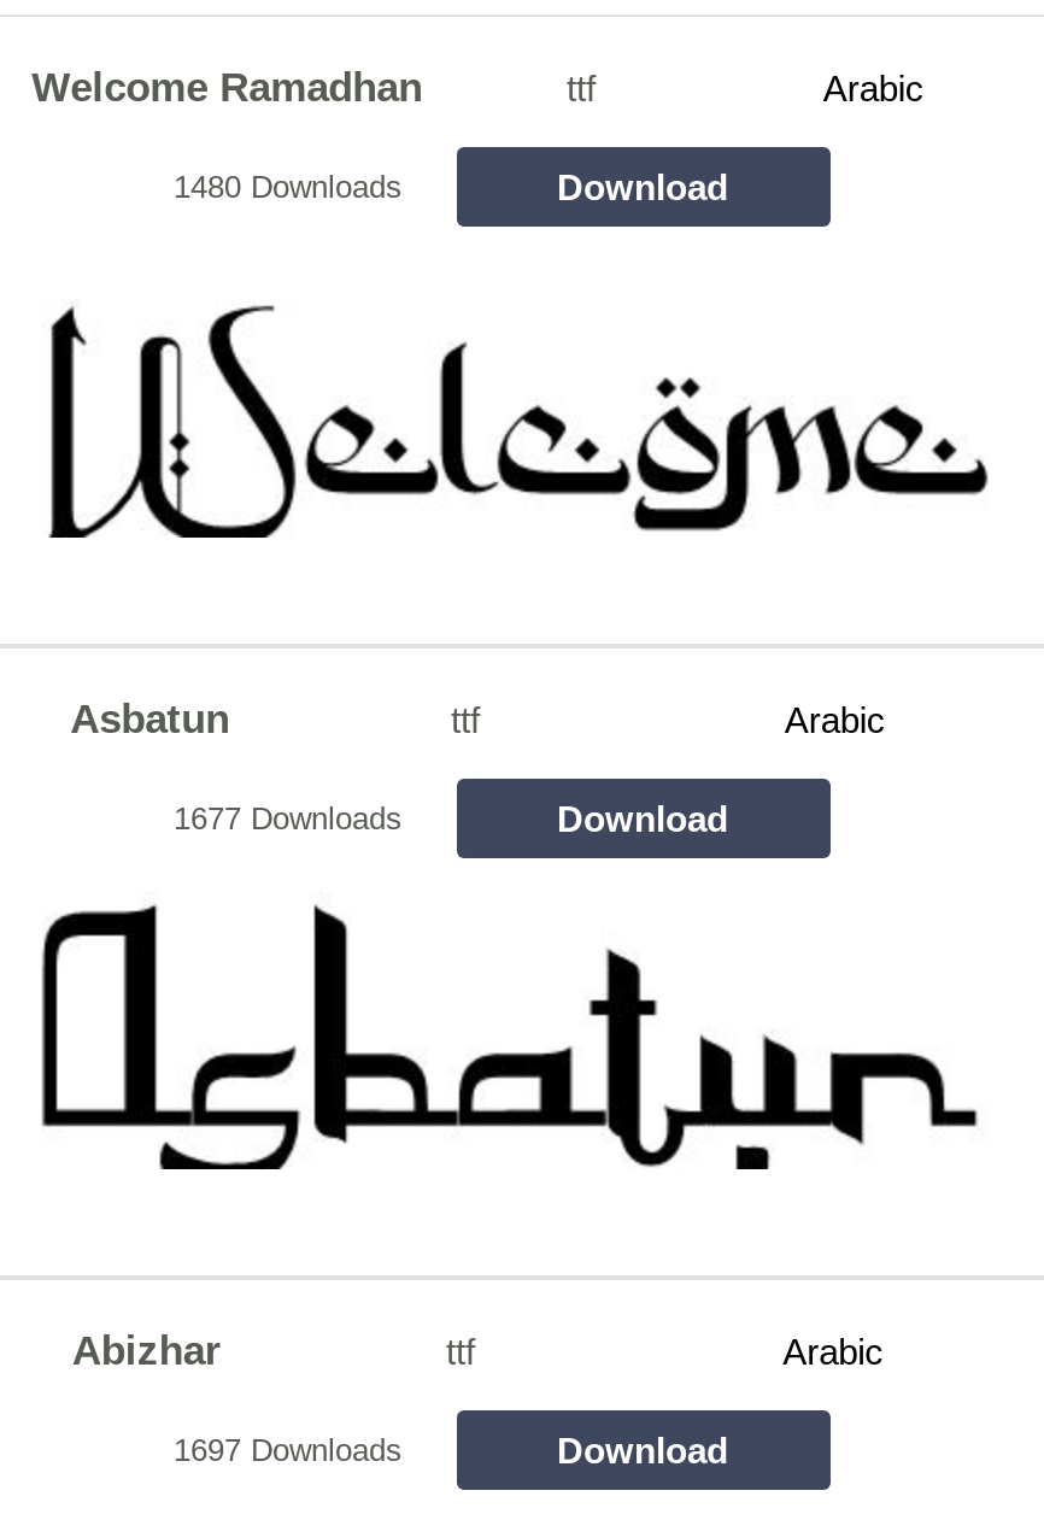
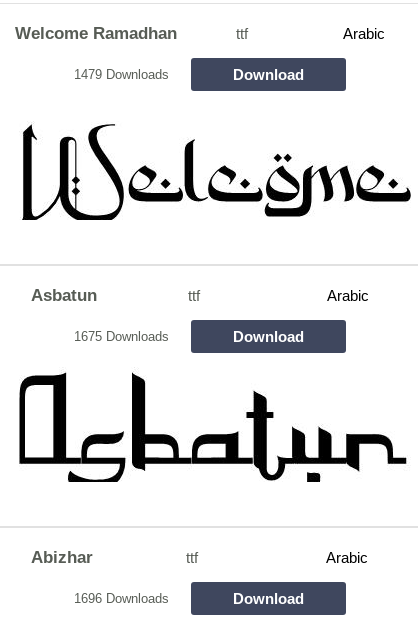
[174,168,403,204] 1480 Downloads -> [73,67,168,82] 1479 Downloads
[174,800,403,836] 1677 Downloads -> [73,329,168,344] 1675 Downloads
[174,1432,403,1468] 1697 Downloads -> [73,591,168,606] 1696 Downloads

